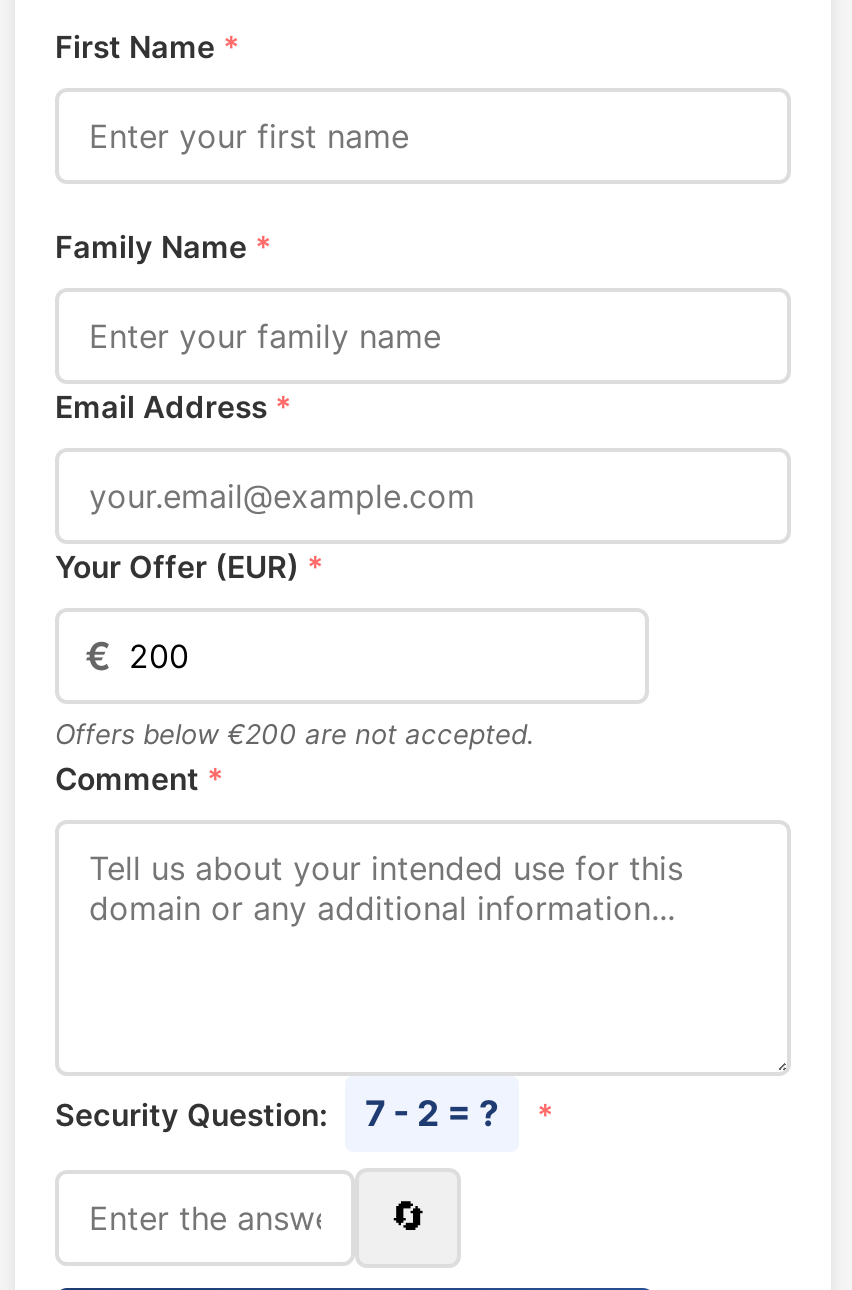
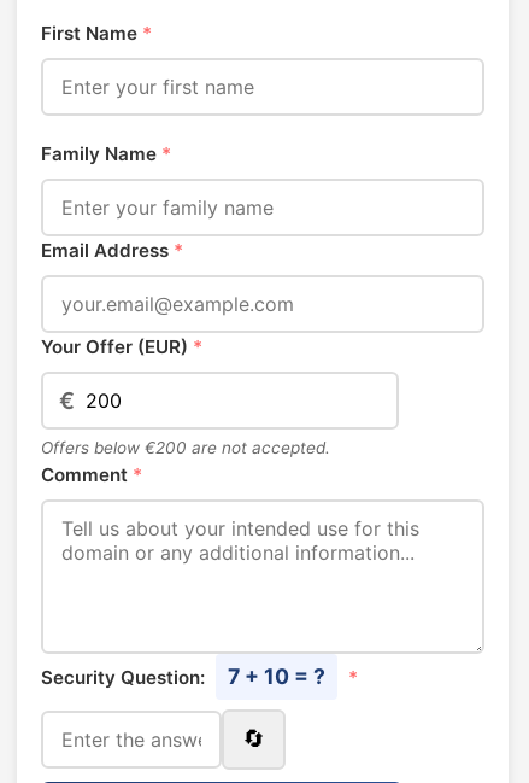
[365,1092,499,1134] 7 - 2 = ? -> [228,664,325,689] 7 + 10 = ?

